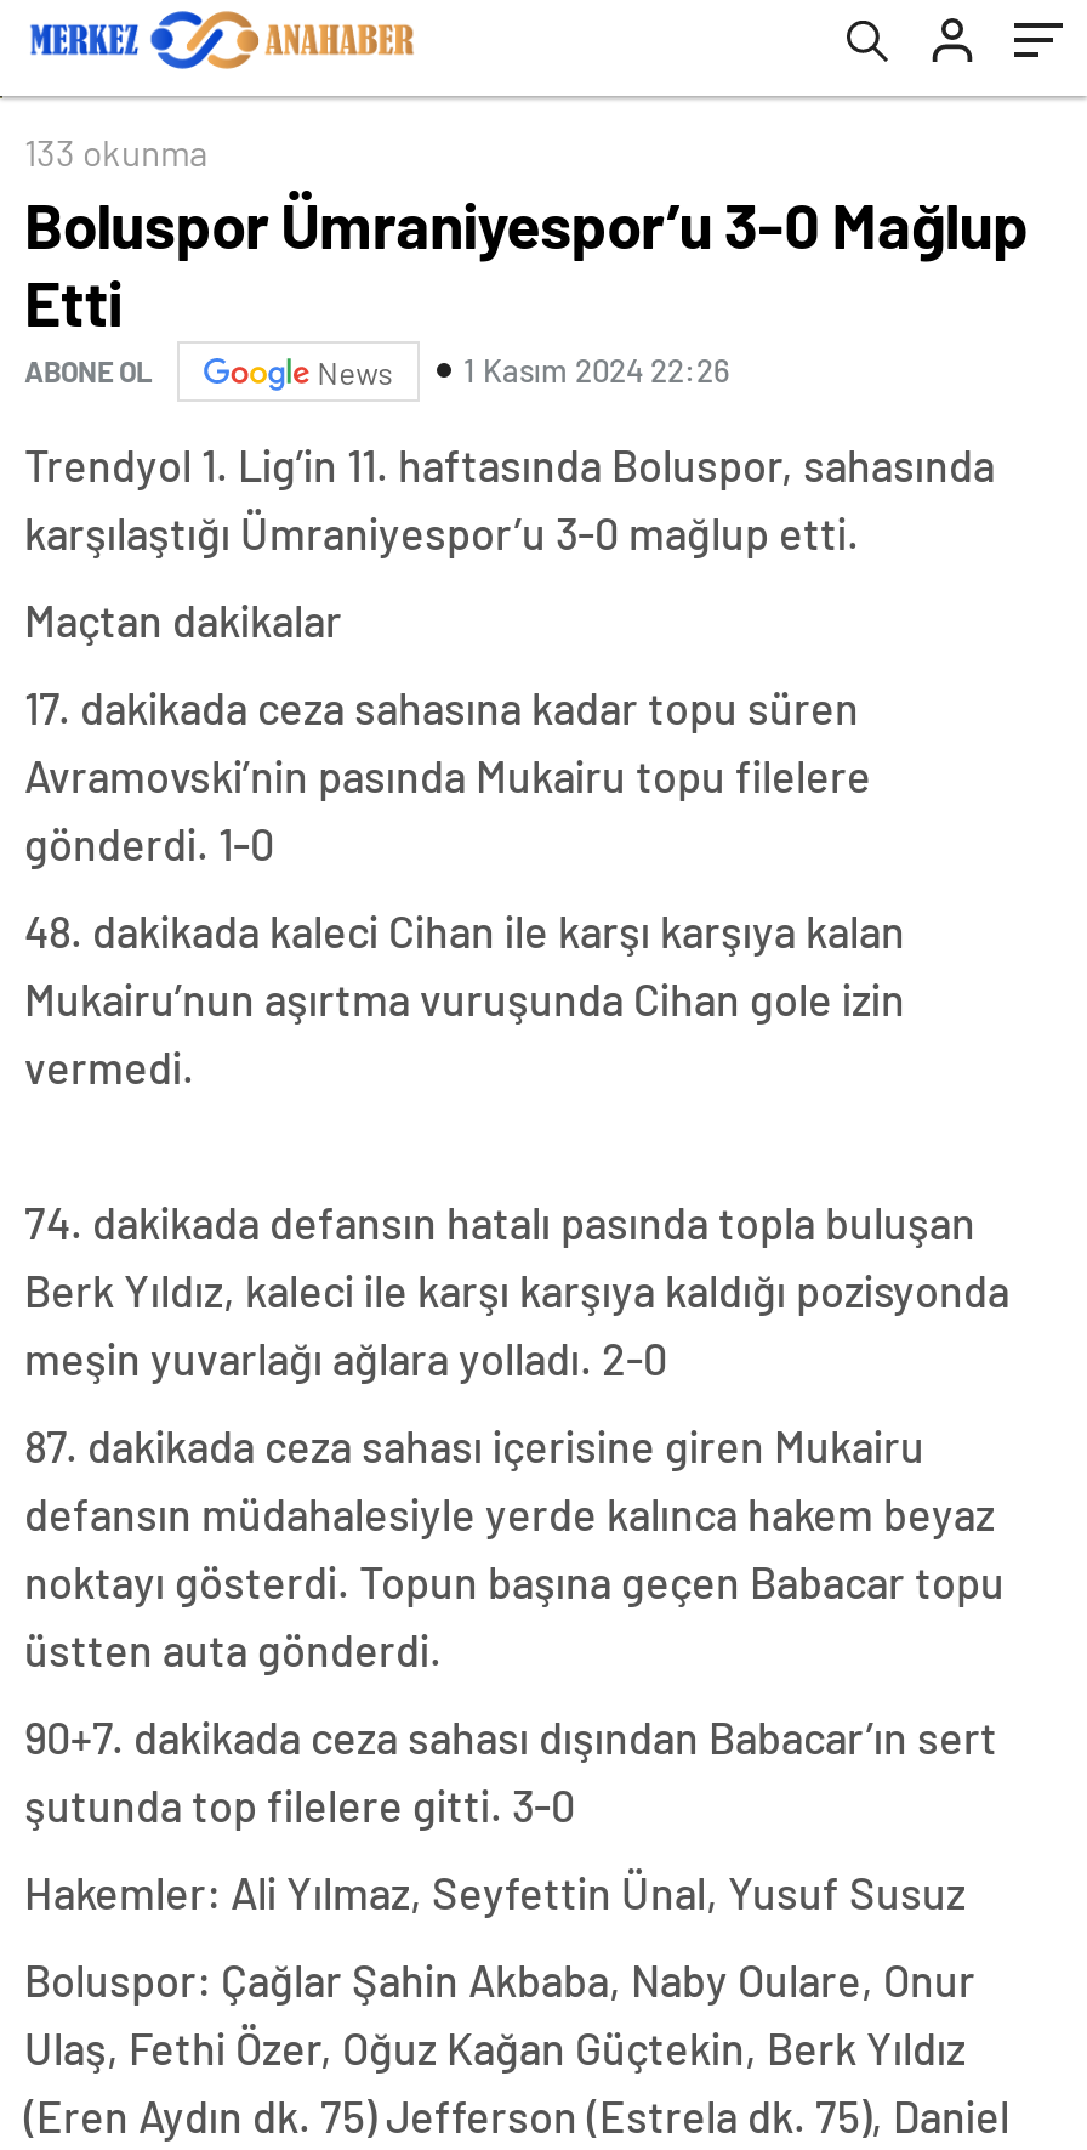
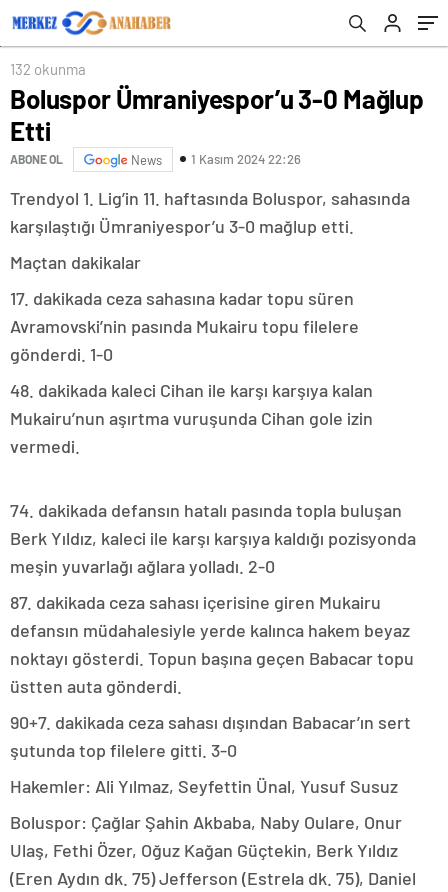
[24,129,209,173] 133 okunma -> [10,60,86,78] 132 okunma

